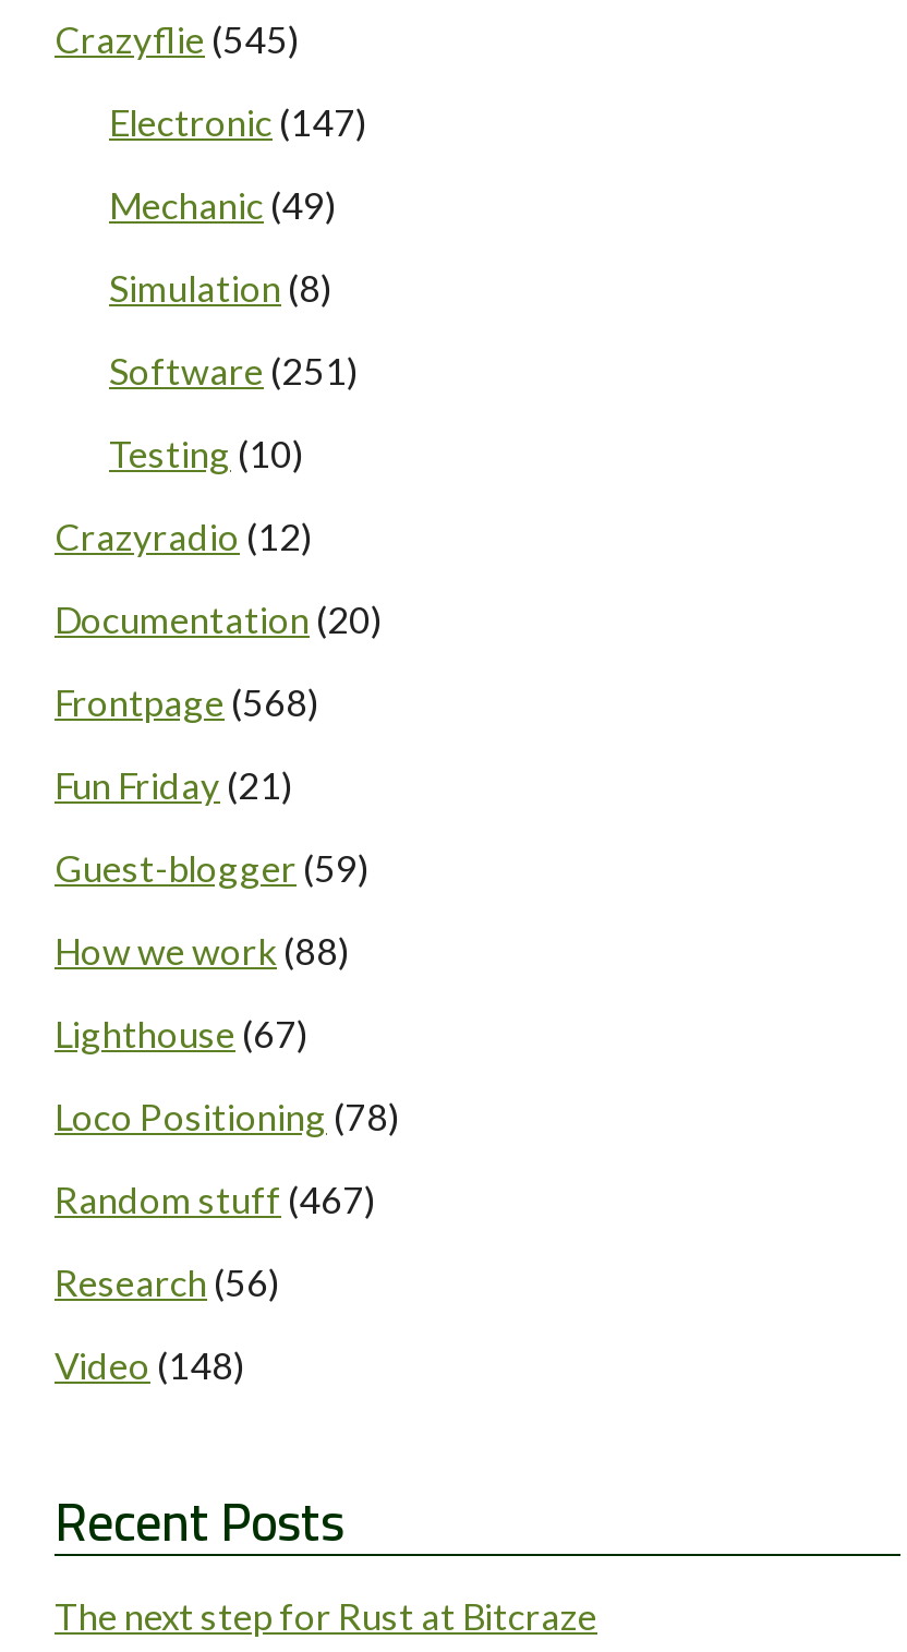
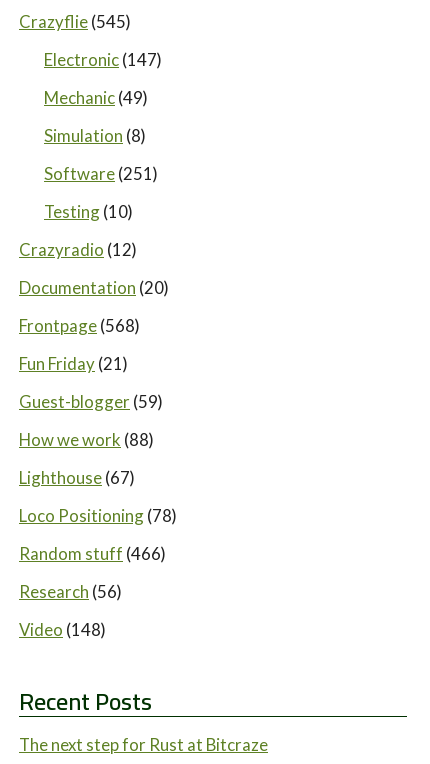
[55,1176,375,1221] Random stuff (467) -> [19,543,166,564] Random stuff (466)

